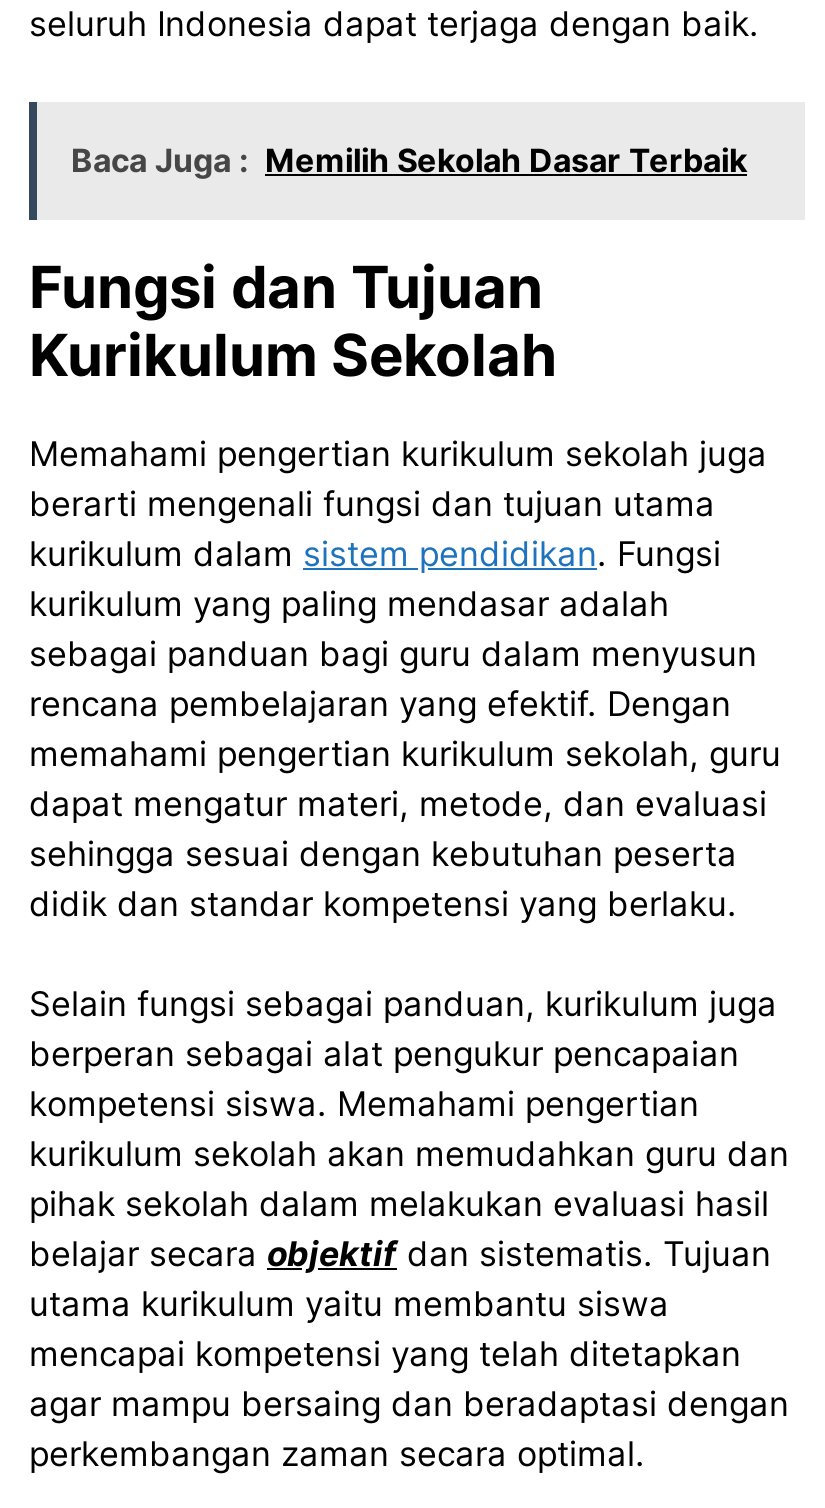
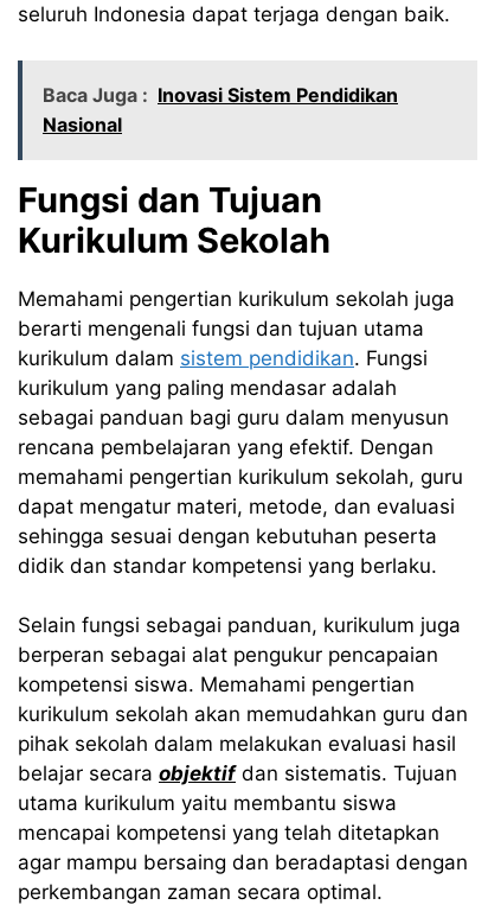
[71,139,747,179] Baca Juga : Memilih Sekolah Dasar Terbaik -> [43,83,398,136] Baca Juga : Inovasi Sistem Pendidikan | Nasional

